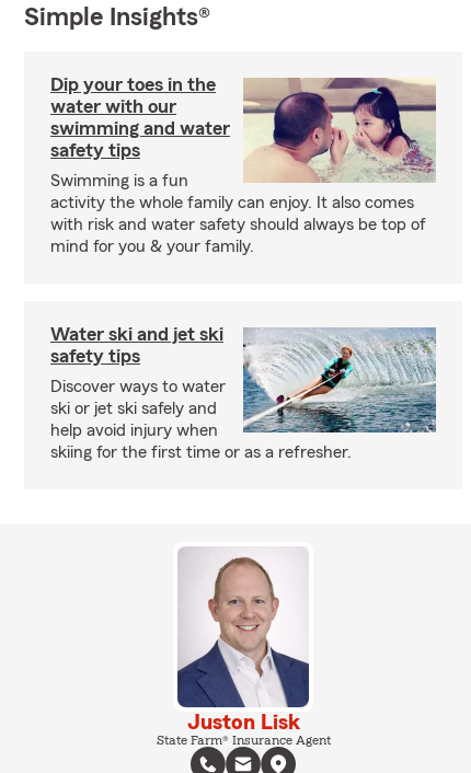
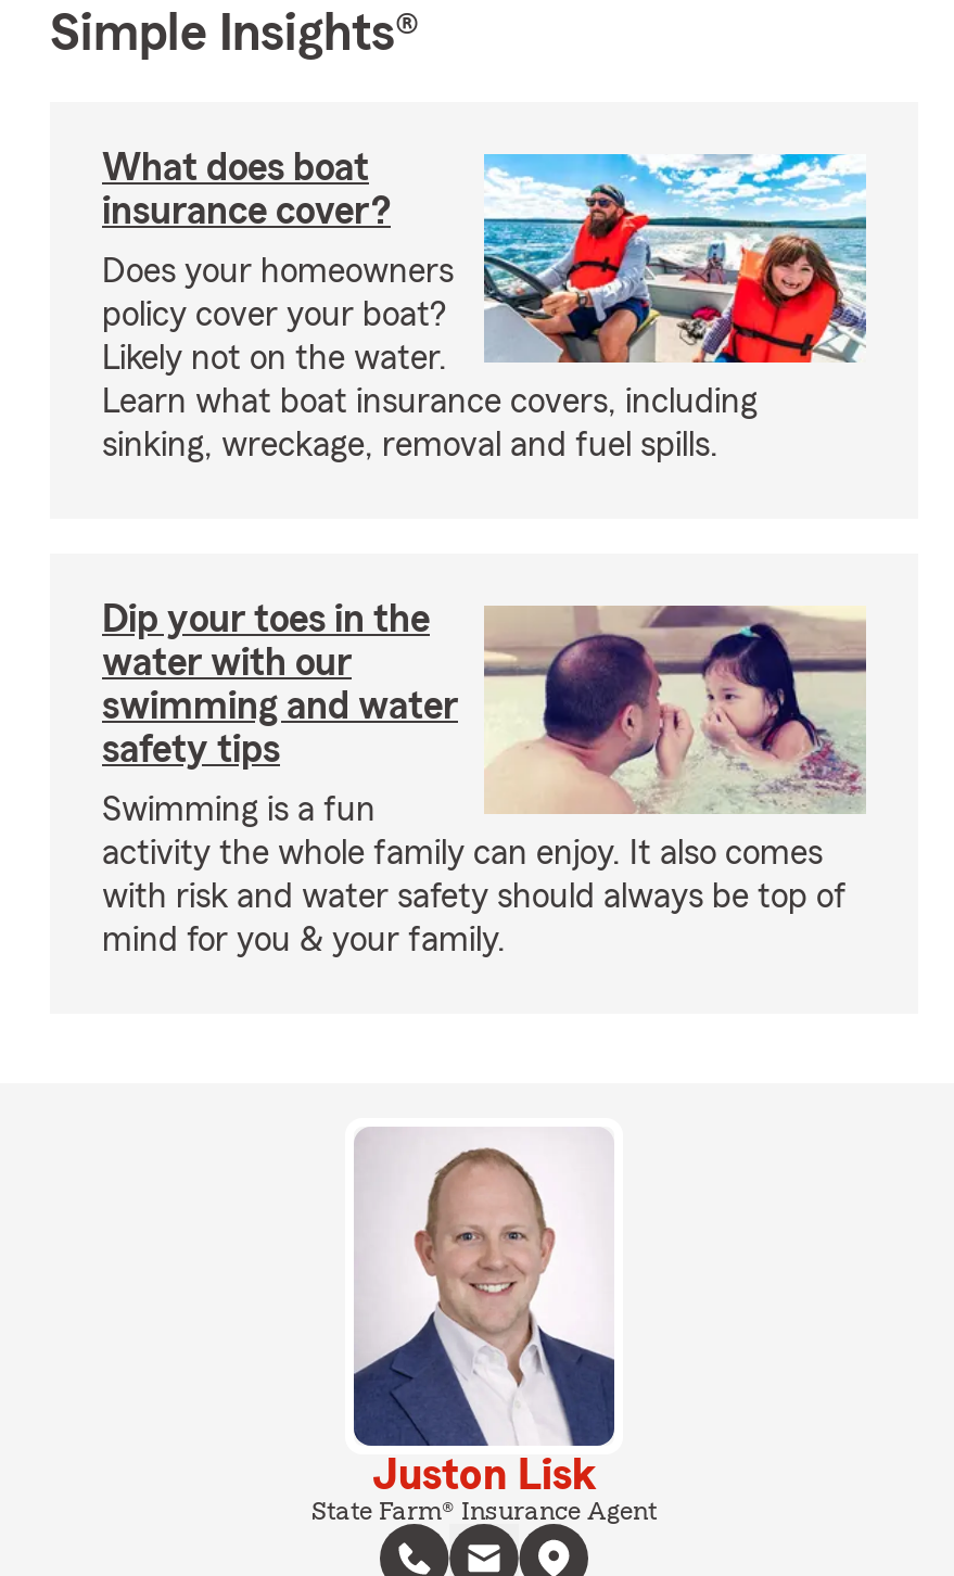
none -> [102,148,868,462] [image] | What does boat | insurance cover? | Does your homeowners | policy cover your boat? | Likely not on the water. | Learn what boat insurance covers, including | sinking, wreckage, removal and fuel spills.
moved [50,74,437,255] -> [102,599,868,957]: [image] | Dip your toes in the | water with our | ... | with risk and water safety should always be top of | mind for you & your family.
[50,324,437,461] [image] | Water ski and jet ski | safety tips | Discover ways to water | ski or jet ski safely and | help avoid injury when | skiing for the first time or as a refresher. -> none

